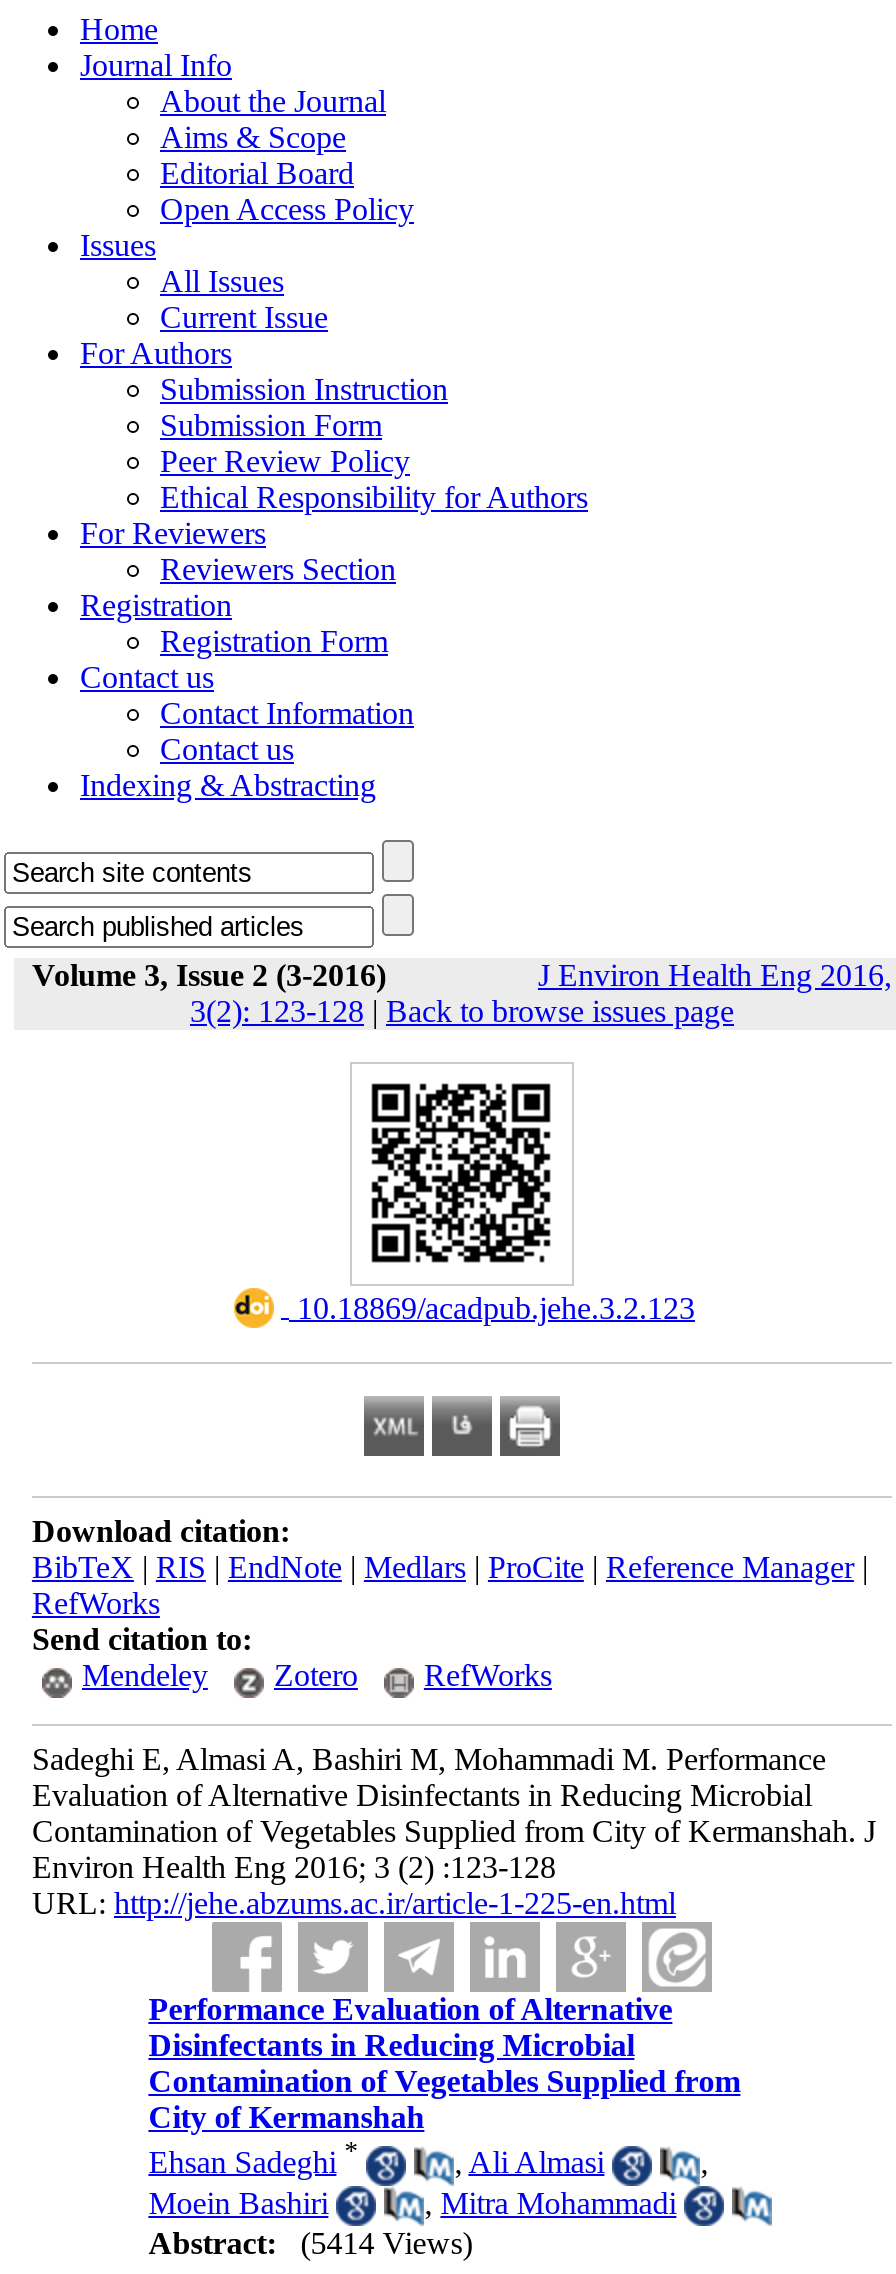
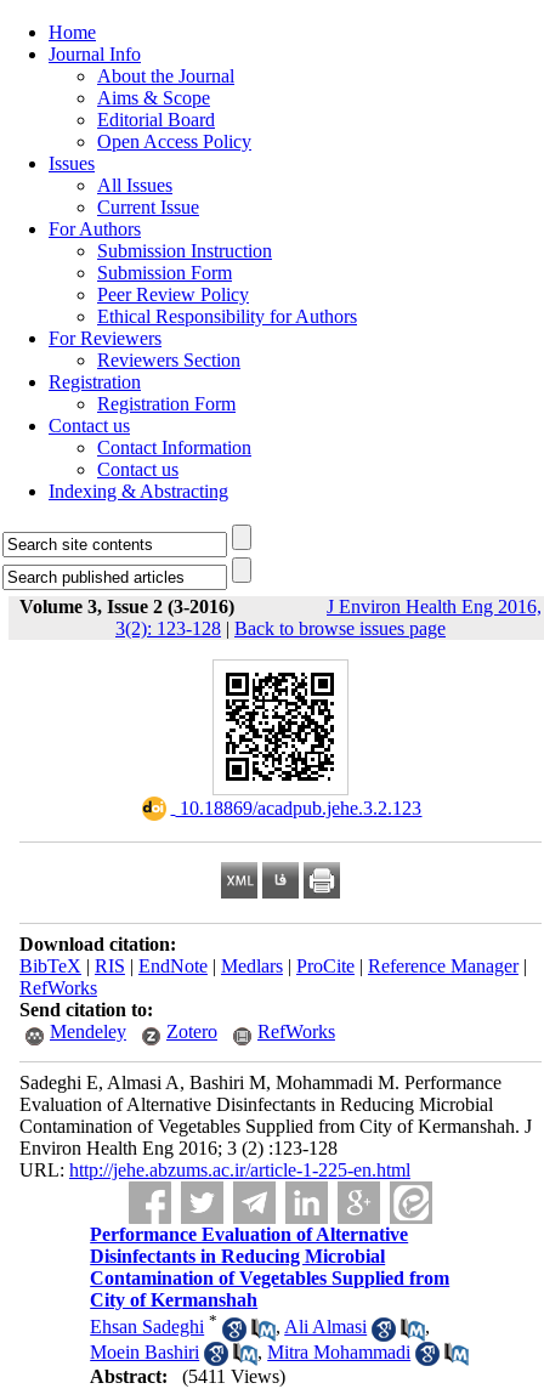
[148,2226,472,2260] Abstract: (5414 Views) -> [90,1366,286,1387] Abstract: (5411 Views)

